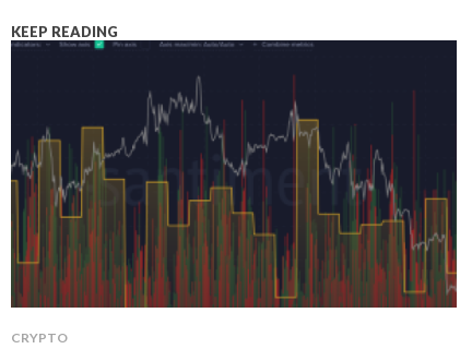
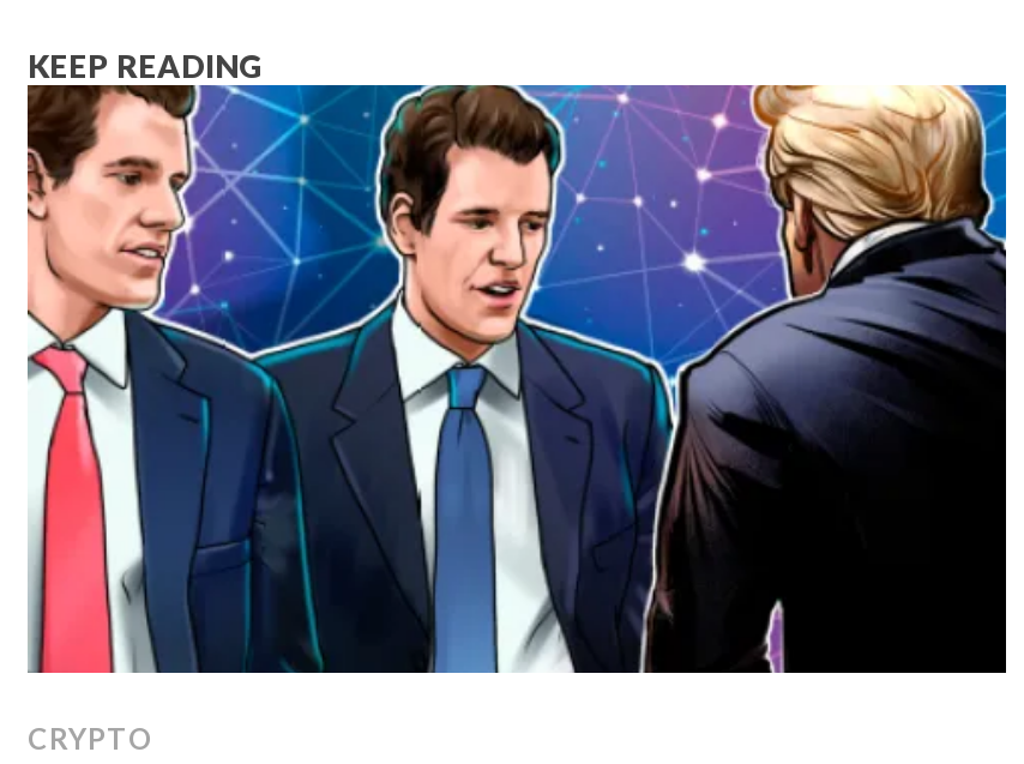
[10,39,458,309] [image] -> [25,83,1008,675] [image]

